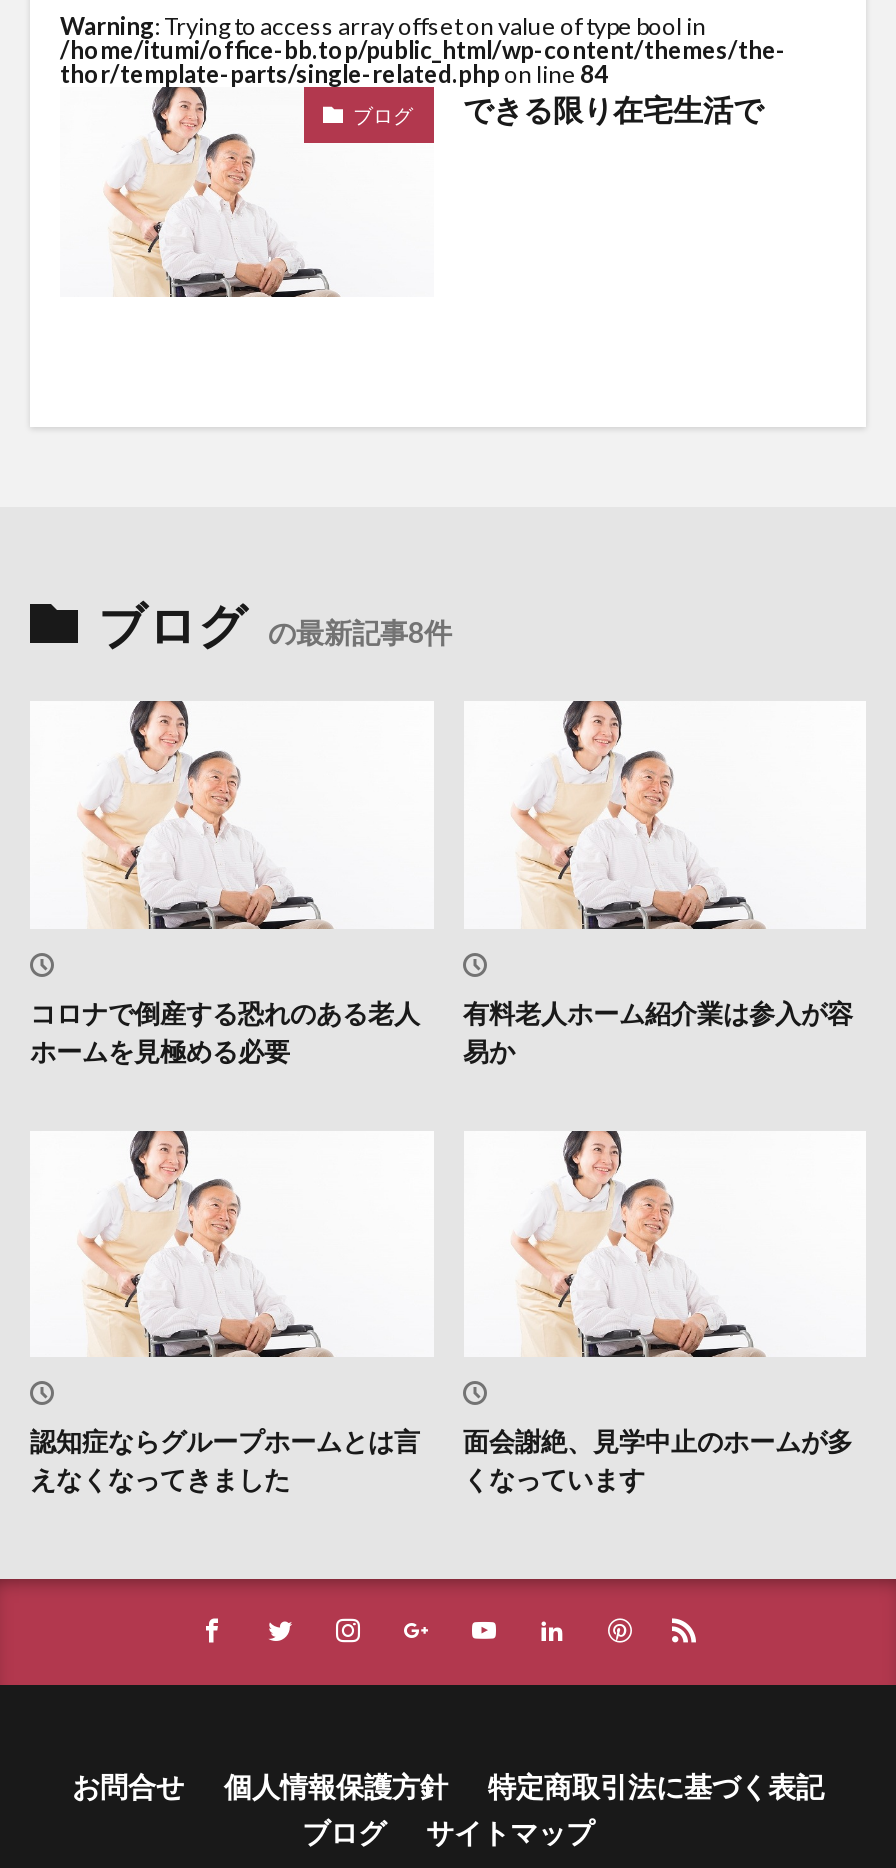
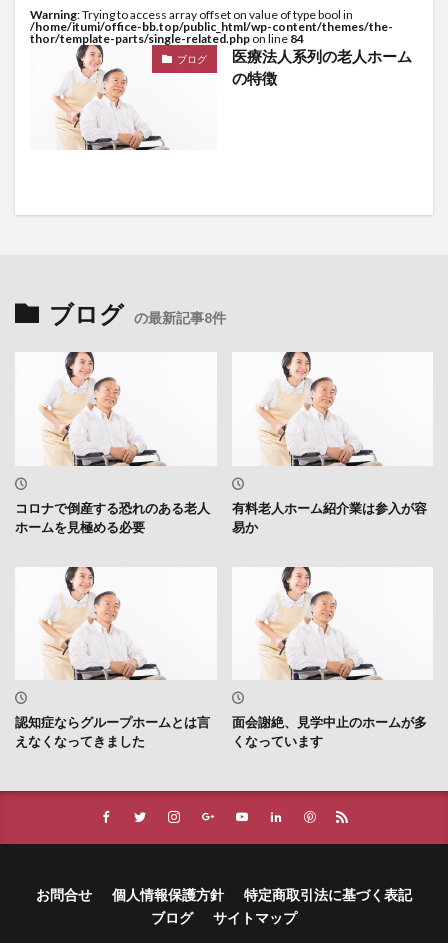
[463,92,763,128] できる限り在宅生活で -> [231,47,411,87] 医療法人系列の老人ホーム | の特徴

